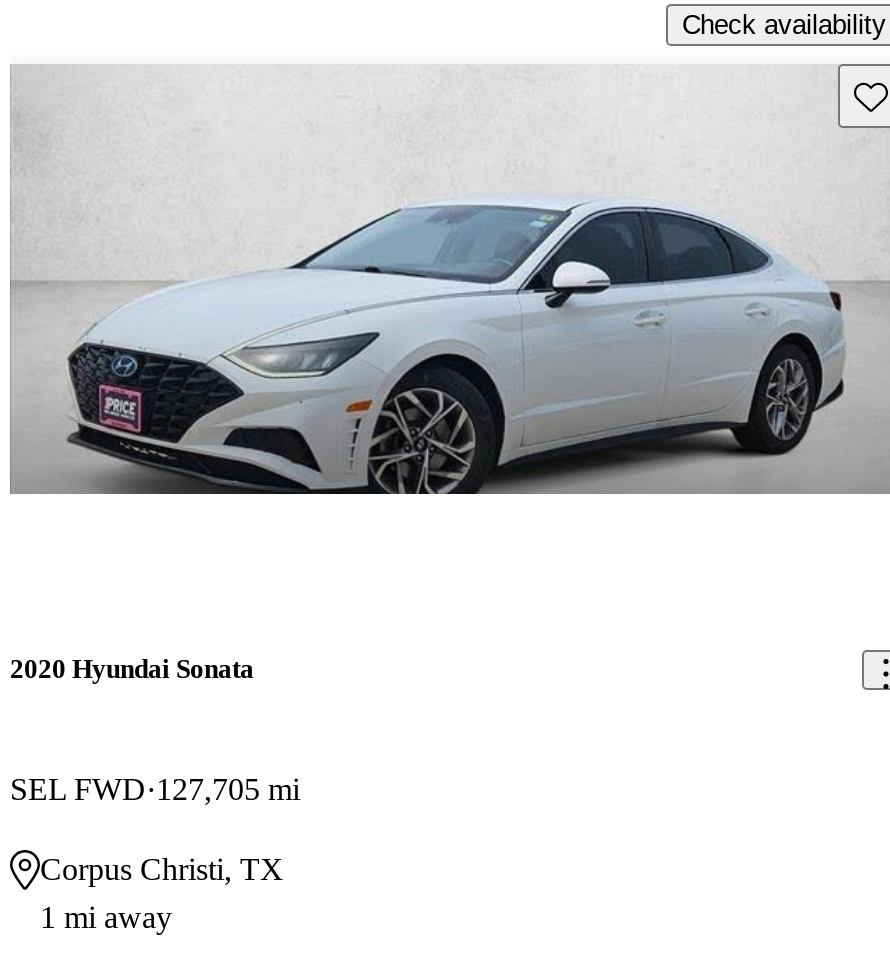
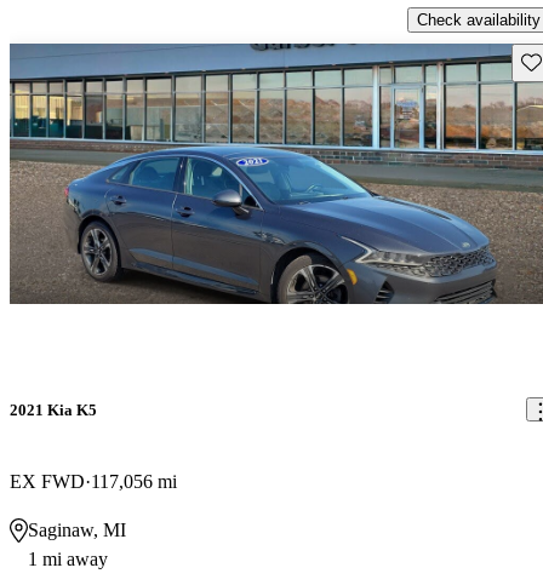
[12,65,884,497] [image] -> [10,42,539,305] [image]
[10,654,254,684] 2020 Hyundai Sonata -> [10,401,97,419] 2021 Kia K5
[10,771,300,805] SEL FWD 127,705 mi -> [10,471,177,492] EX FWD 117,056 mi
[40,851,284,885] Corpus Christi, TX -> [28,519,126,540] Saginaw, MI

